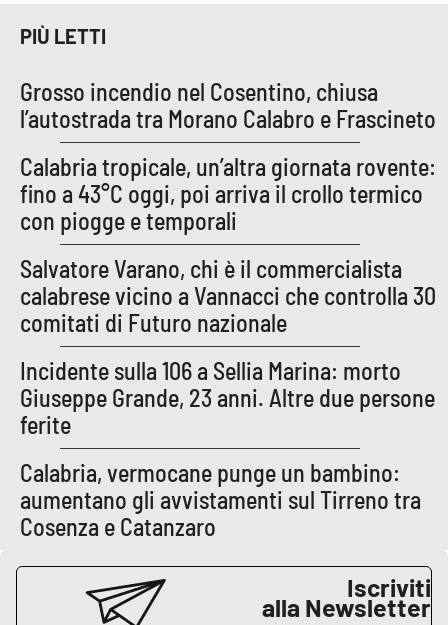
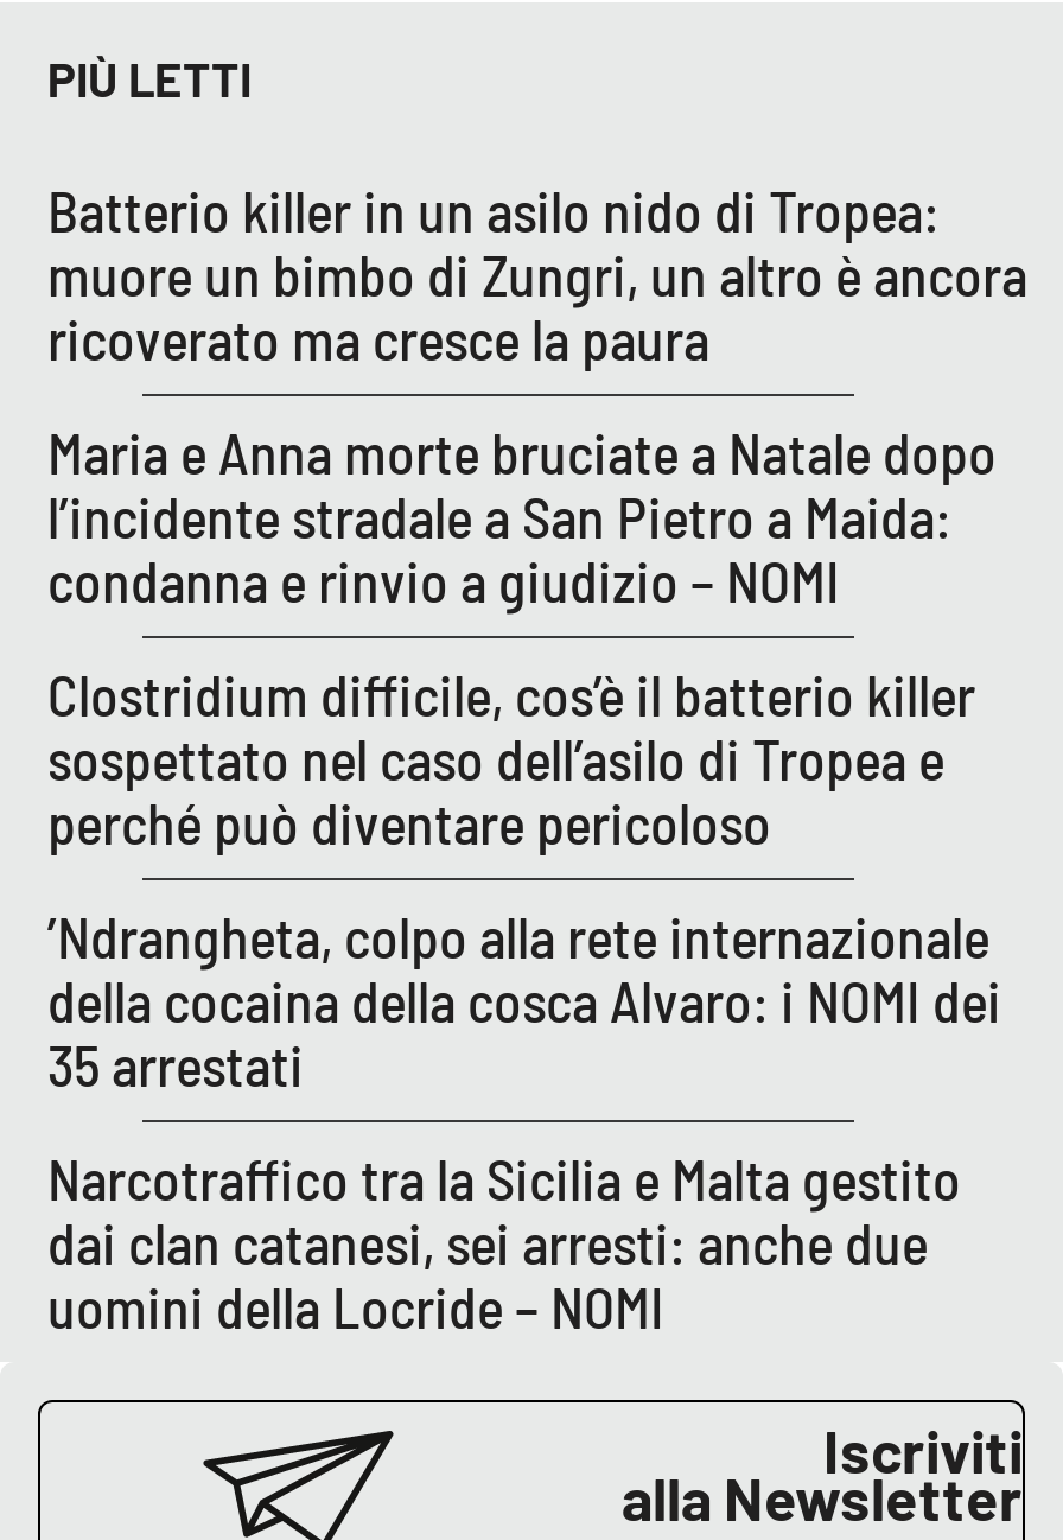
[20,77,436,133] Grosso incendio nel Cosentino, chiusa | l’autostrada tra Morano Calabro e Frascineto -> [47,177,1027,373] Batterio killer in un asilo nido di Tropea: | muore un bimbo di Zungri, un altro è ancora | ricoverato ma cresce la paura
[20,152,436,235] Calabria tropicale, un’altra giornata rovente: | fino a 43°C oggi, poi arriva il crollo termico | con piogge e temporali -> [47,419,997,616] Maria e Anna morte bruciate a Natale dopo | l’incidente stradale a San Pietro a Maida: | condanna e rinvio a giudizio – NOMI
[20,254,436,337] Salvatore Varano, chi è il commercialista | calabrese vicino a Vannacci che controlla 30 | comitati di Futuro nazionale -> [47,661,975,858] Clostridium difficile, cos’è il batterio killer | sospettato nel caso dell’asilo di Tropea e | perché può diventare pericoloso
[20,356,435,439] Incidente sulla 106 a Sellia Marina: morto | Giuseppe Grande, 23 anni. Altre due persone | ferite -> [47,903,1001,1100] ’Ndrangheta, colpo alla rete internazionale | della cocaina della cosca Alvaro: i NOMI dei | 35 arrestati
[20,458,421,541] Calabria, vermocane punge un bambino: | aumentano gli avvistamenti sul Tirreno tra | Cosenza e Catanzaro -> [47,1145,961,1342] Narcotraffico tra la Sicilia e Malta gestito | dai clan catanesi, sei arresti: anche due | uomini della Locride – NOMI

